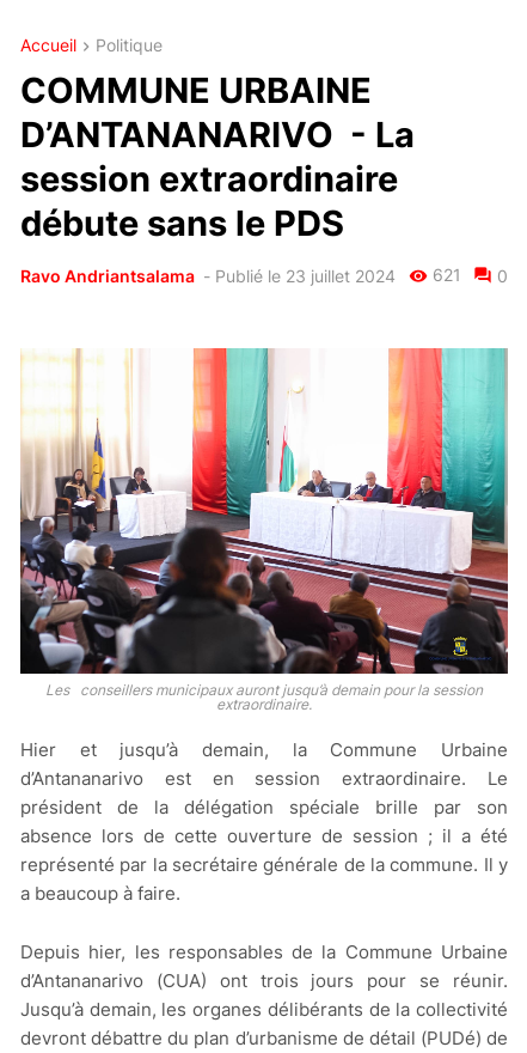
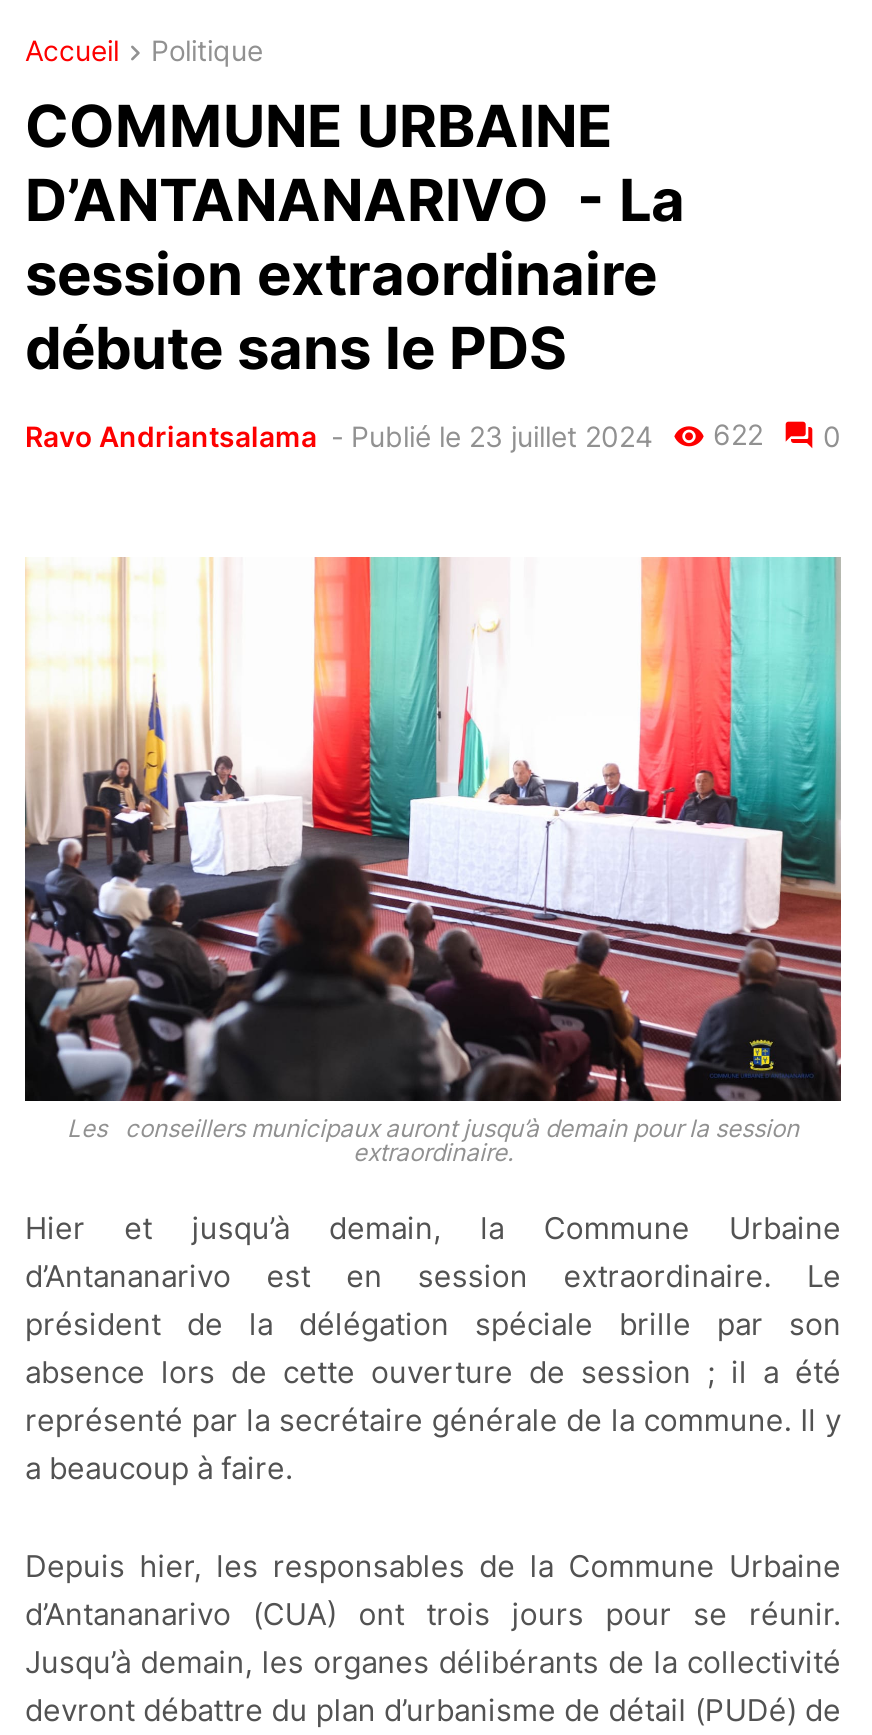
[20,265,508,286] Ravo Andriantsalama - Publié le 23 juillet 2024 621 0 -> [25,417,841,453] Ravo Andriantsalama - Publié le 23 juillet 2024 622 0

